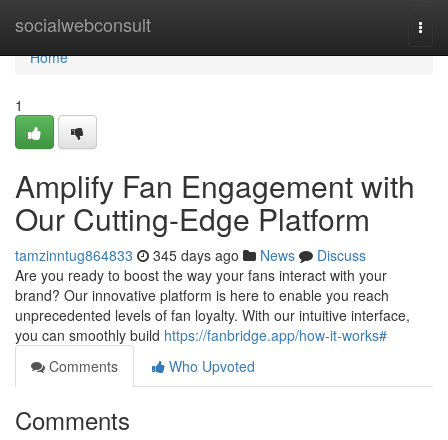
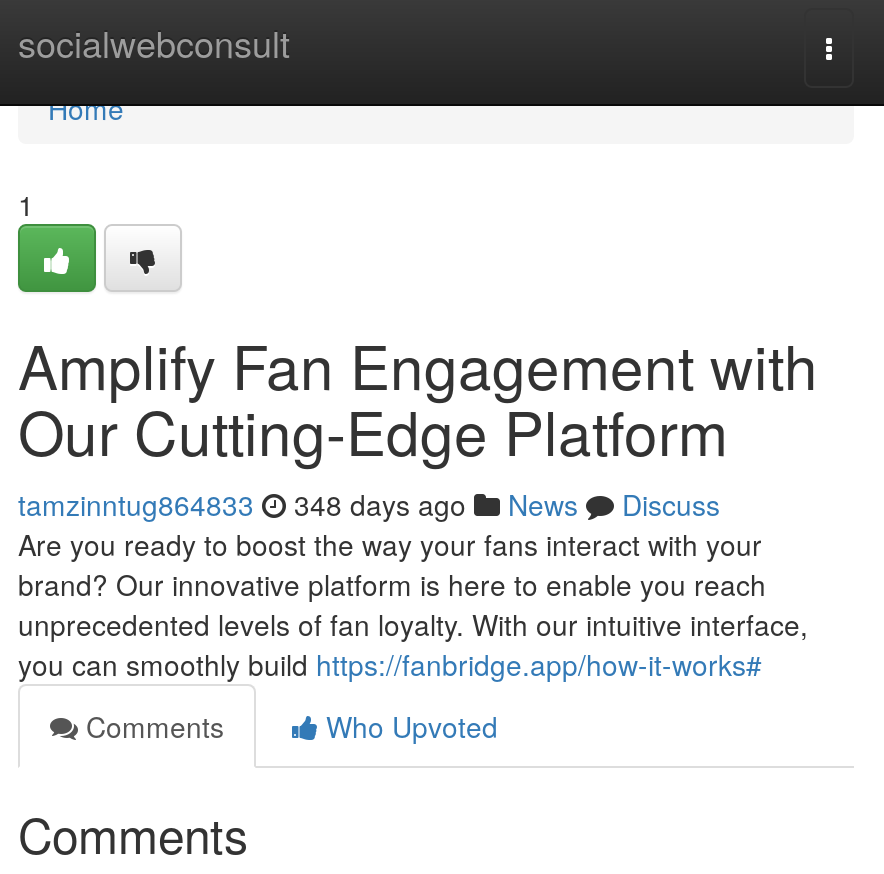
[15,245,366,265] tamzinntug864833 345 days ago News Discuss -> [18,484,720,524] tamzinntug864833 348 days ago News Discuss

